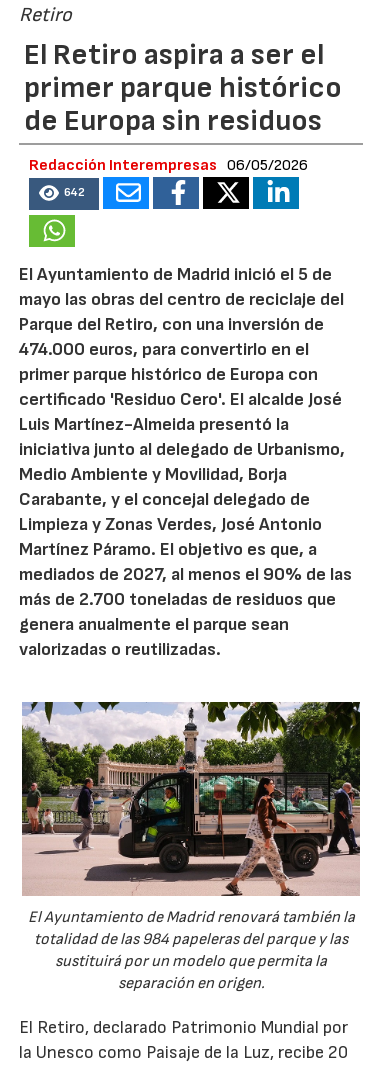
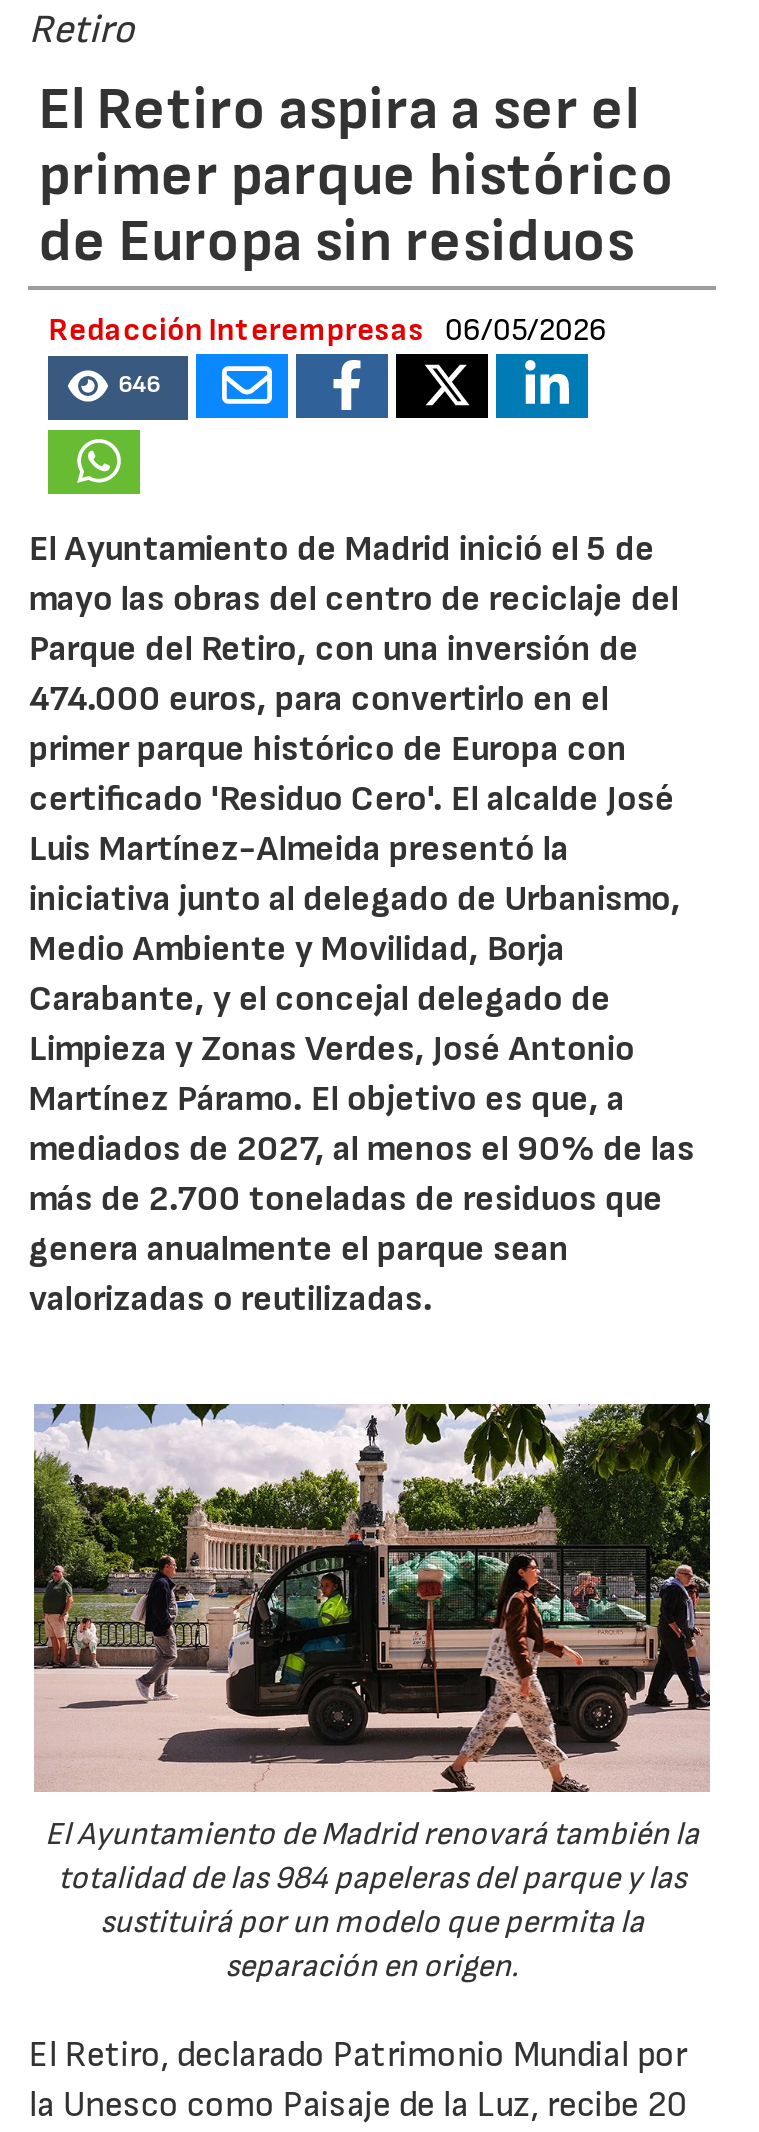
[64,185,85,200] 642 -> [119,370,161,400] 646

